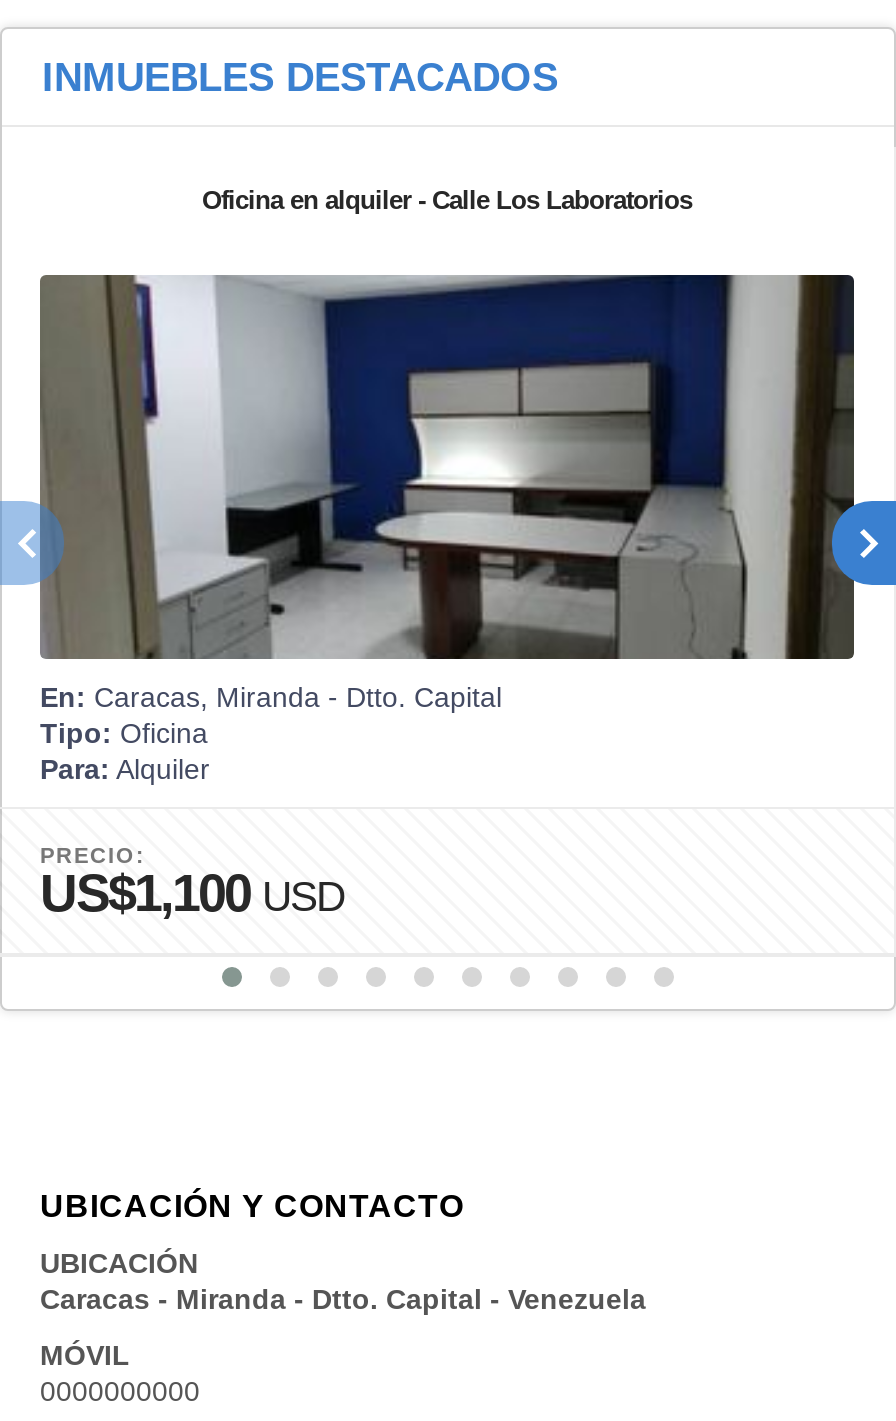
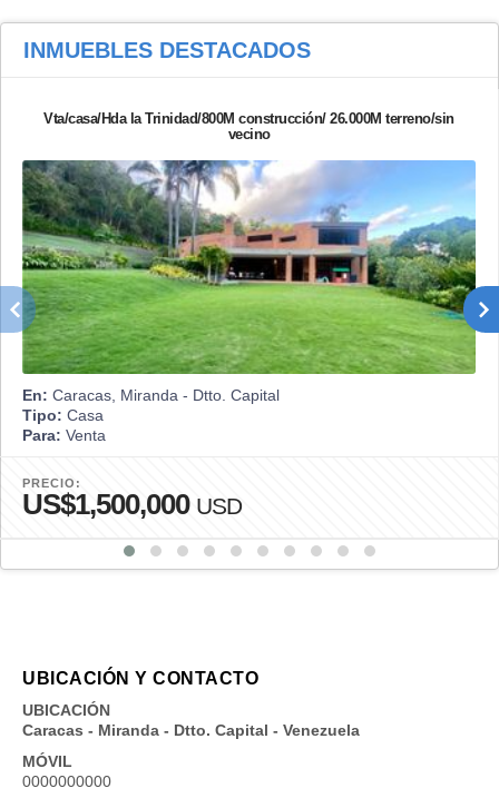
[202,185,692,215] Oficina en alquiler - Calle Los Laboratorios -> [44,110,454,142] Vta/casa/Hda la Trinidad/800M construcción/ 26.000M terreno/sin | vecino
[40,273,856,749] [image] | Tipo: Oficina -> [21,159,477,424] [image] | Tipo: Casa
[40,753,210,785] Para: Alquiler -> [22,426,106,444] Para: Venta
[40,863,344,923] US$1,100 USD -> [22,487,242,521] US$1,500,000 USD

